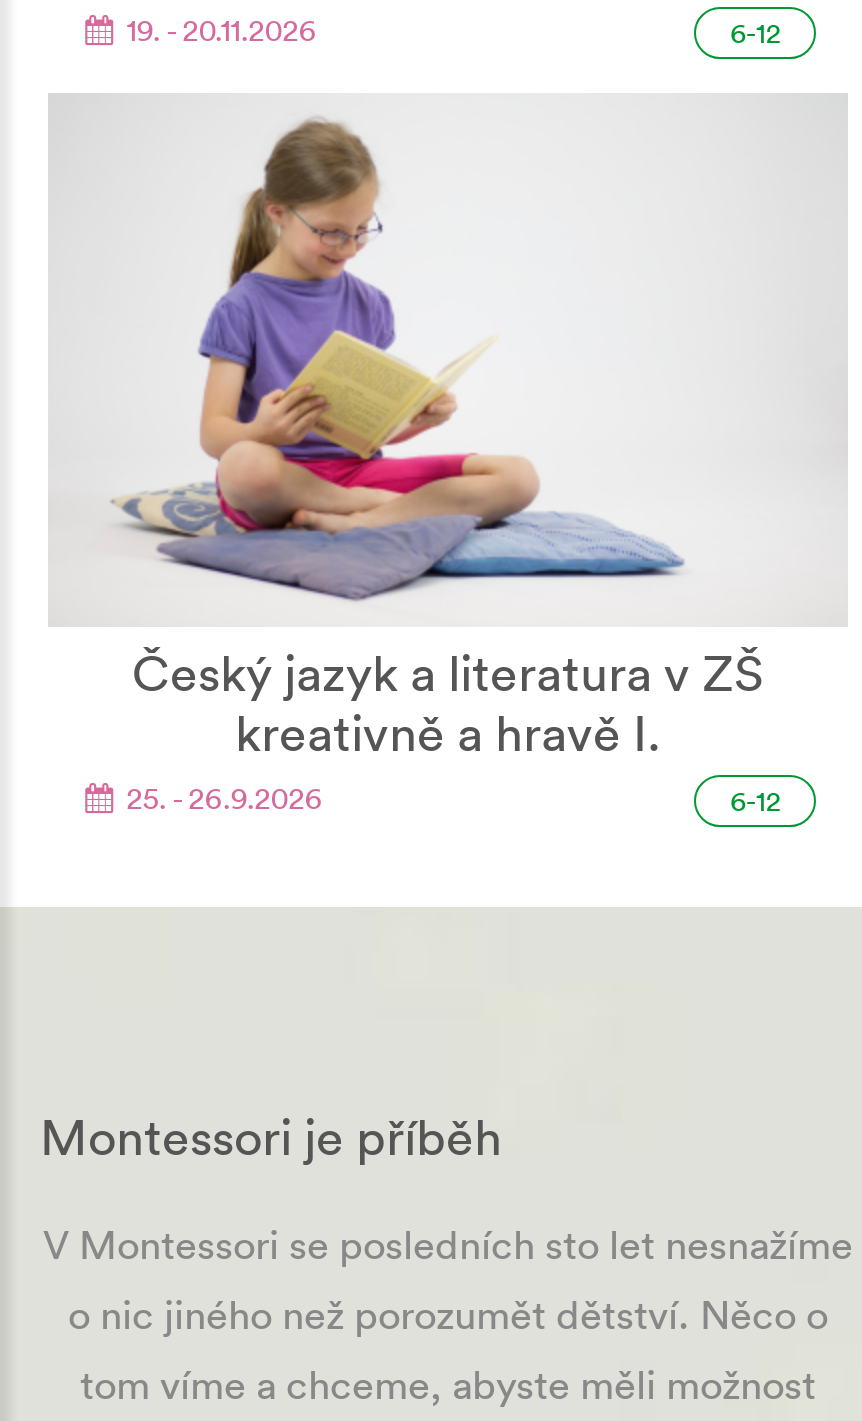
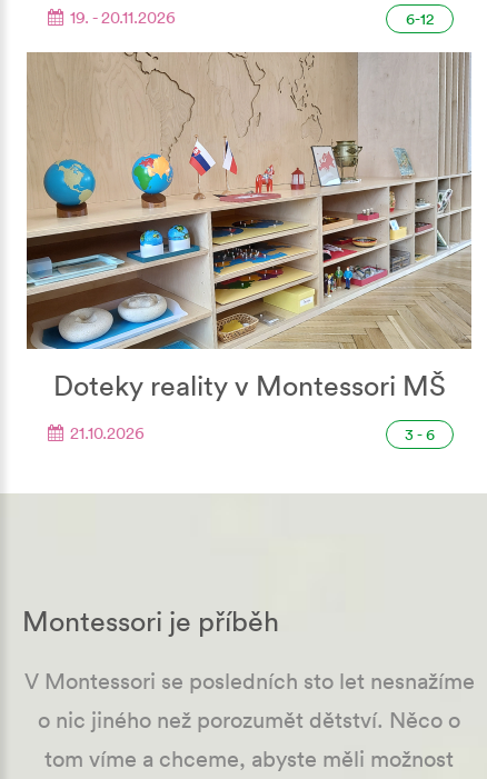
[48,95,846,819] [image] | Český jazyk a literatura v ZŠ | kreativně a hravě I. | 6-12 | 25. - 26.9.2026 -> [26,51,471,445] [image] | Doteky reality v Montessori MŠ | 3 - 6 | 21.10.2026

